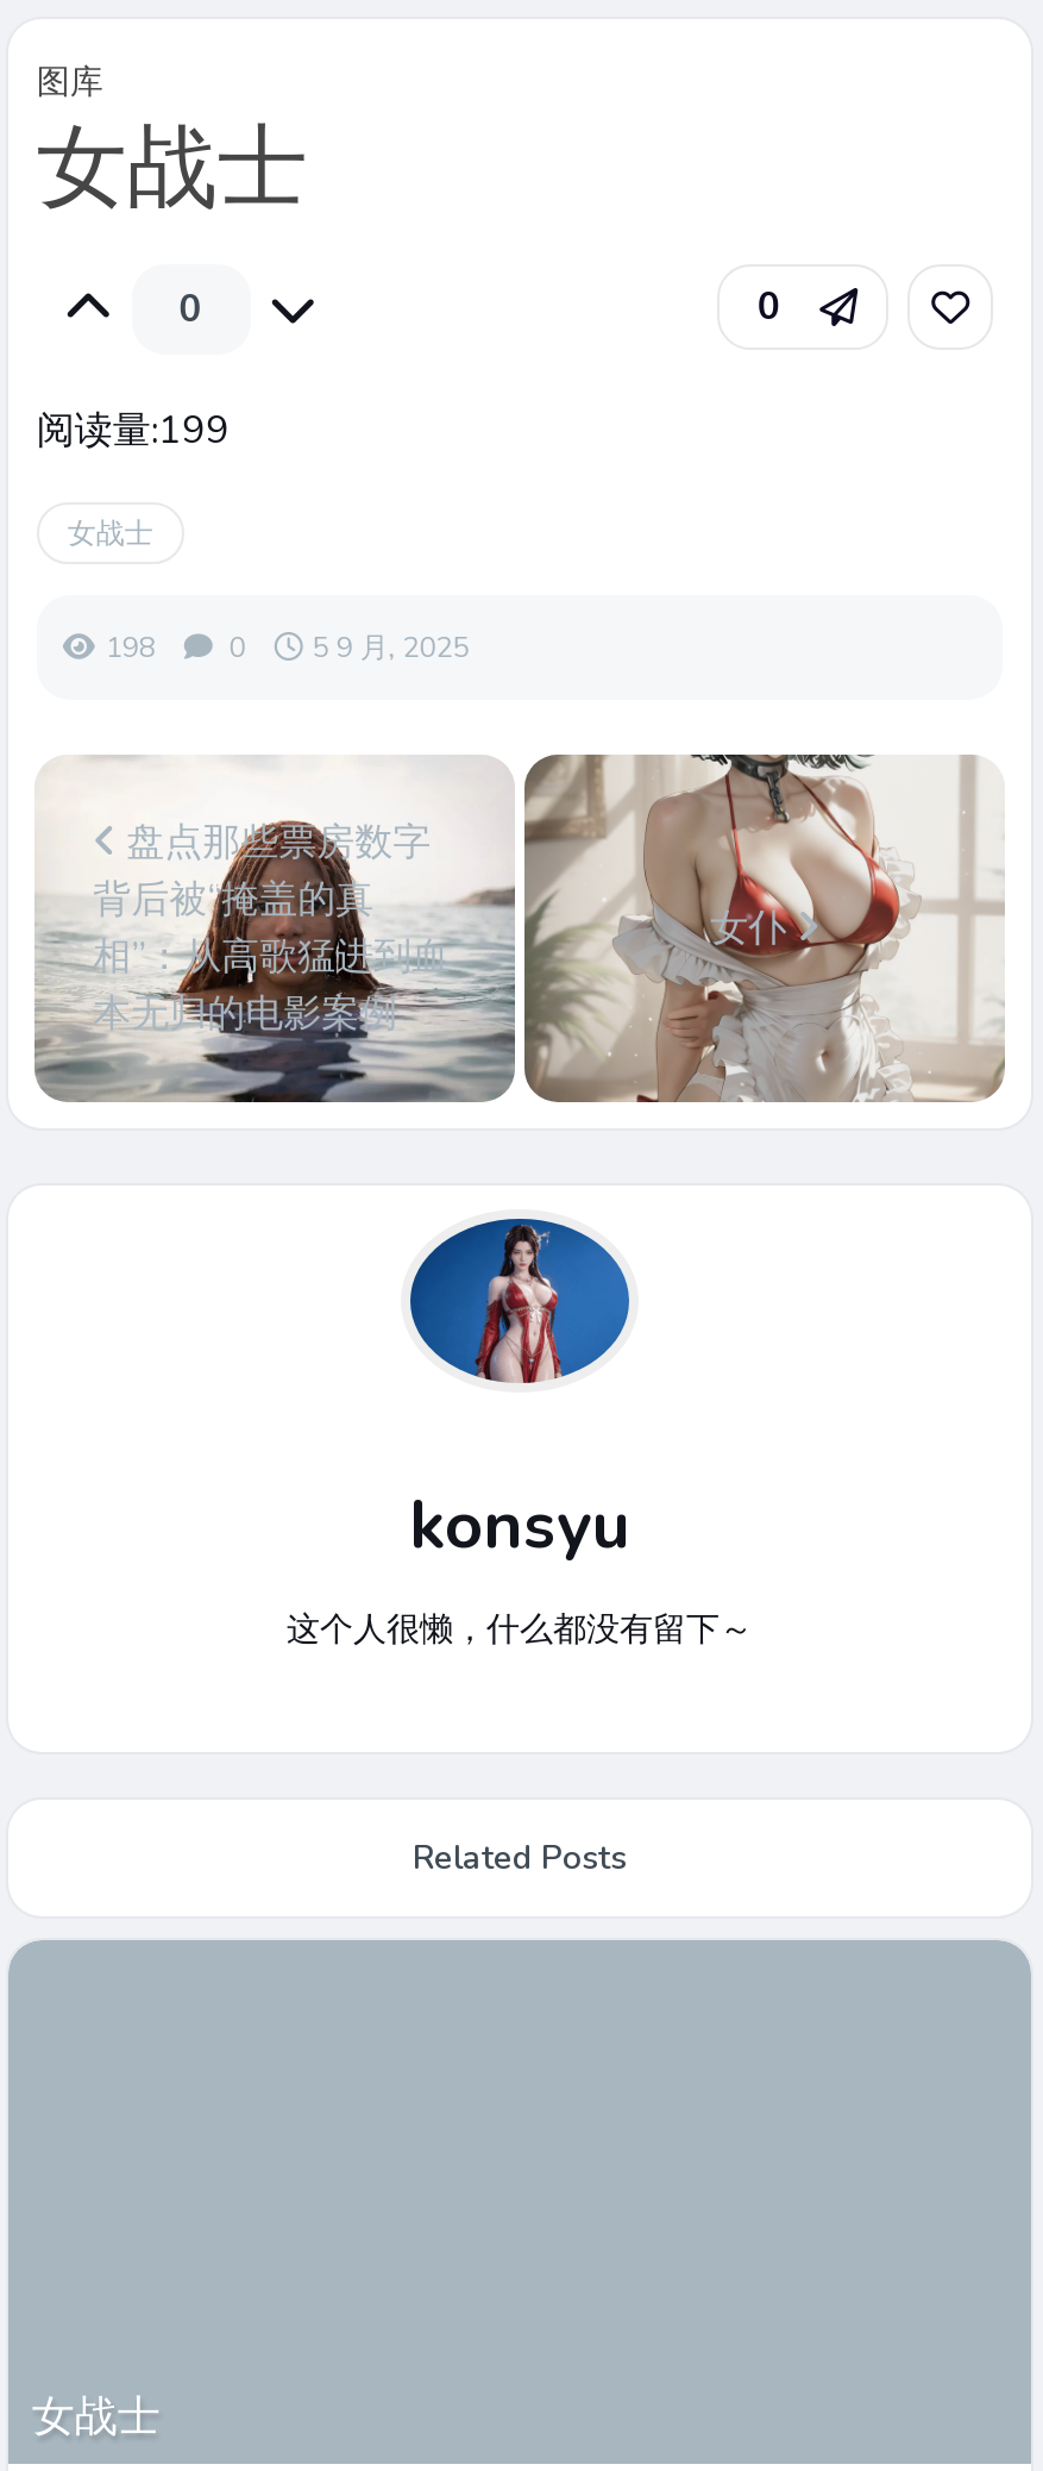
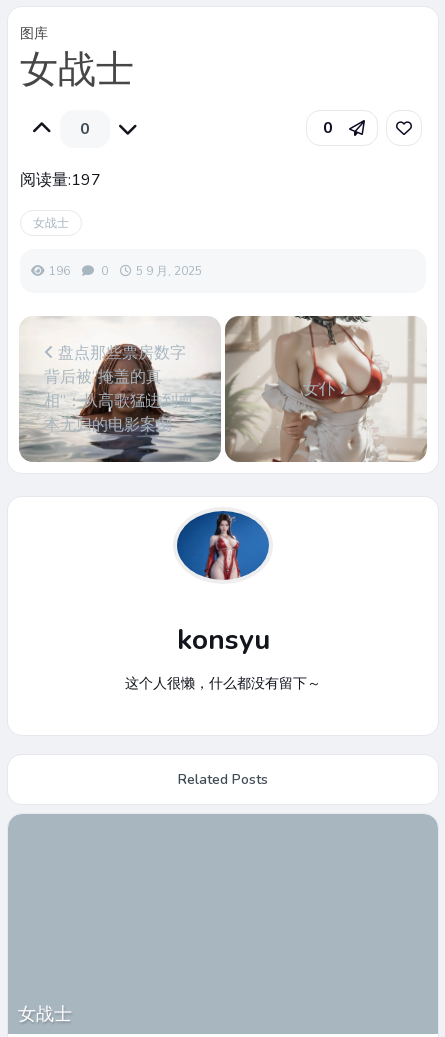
[37,405,229,457] 阅读量:199 -> [20,169,101,191] 阅读量:197
[106,629,470,667] 198 0 5 9 月, 2025 -> [49,263,202,279] 196 0 5 9 月, 2025

